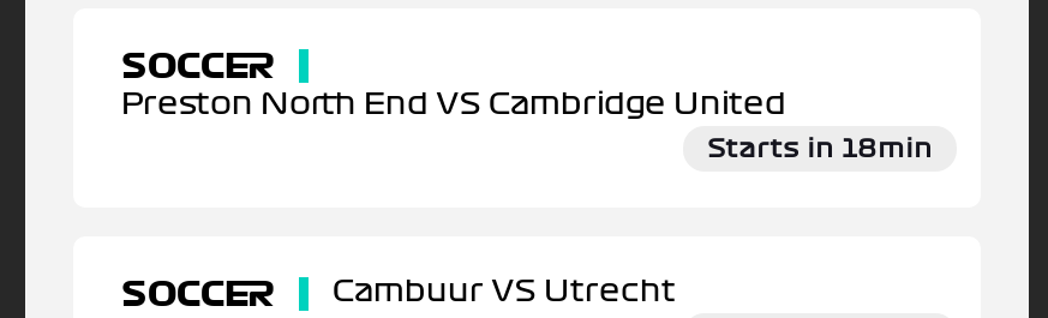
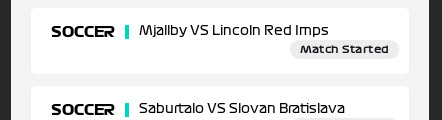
[121,90,786,119] Preston North End VS Cambridge United -> [139,25,329,37] Mjallby VS Lincoln Red Imps
[708,136,932,162] Starts in 18min -> [300,44,389,55] Match Started
[333,277,676,306] Cambuur VS Utrecht -> [139,103,345,115] Saburtalo VS Slovan Bratislava

